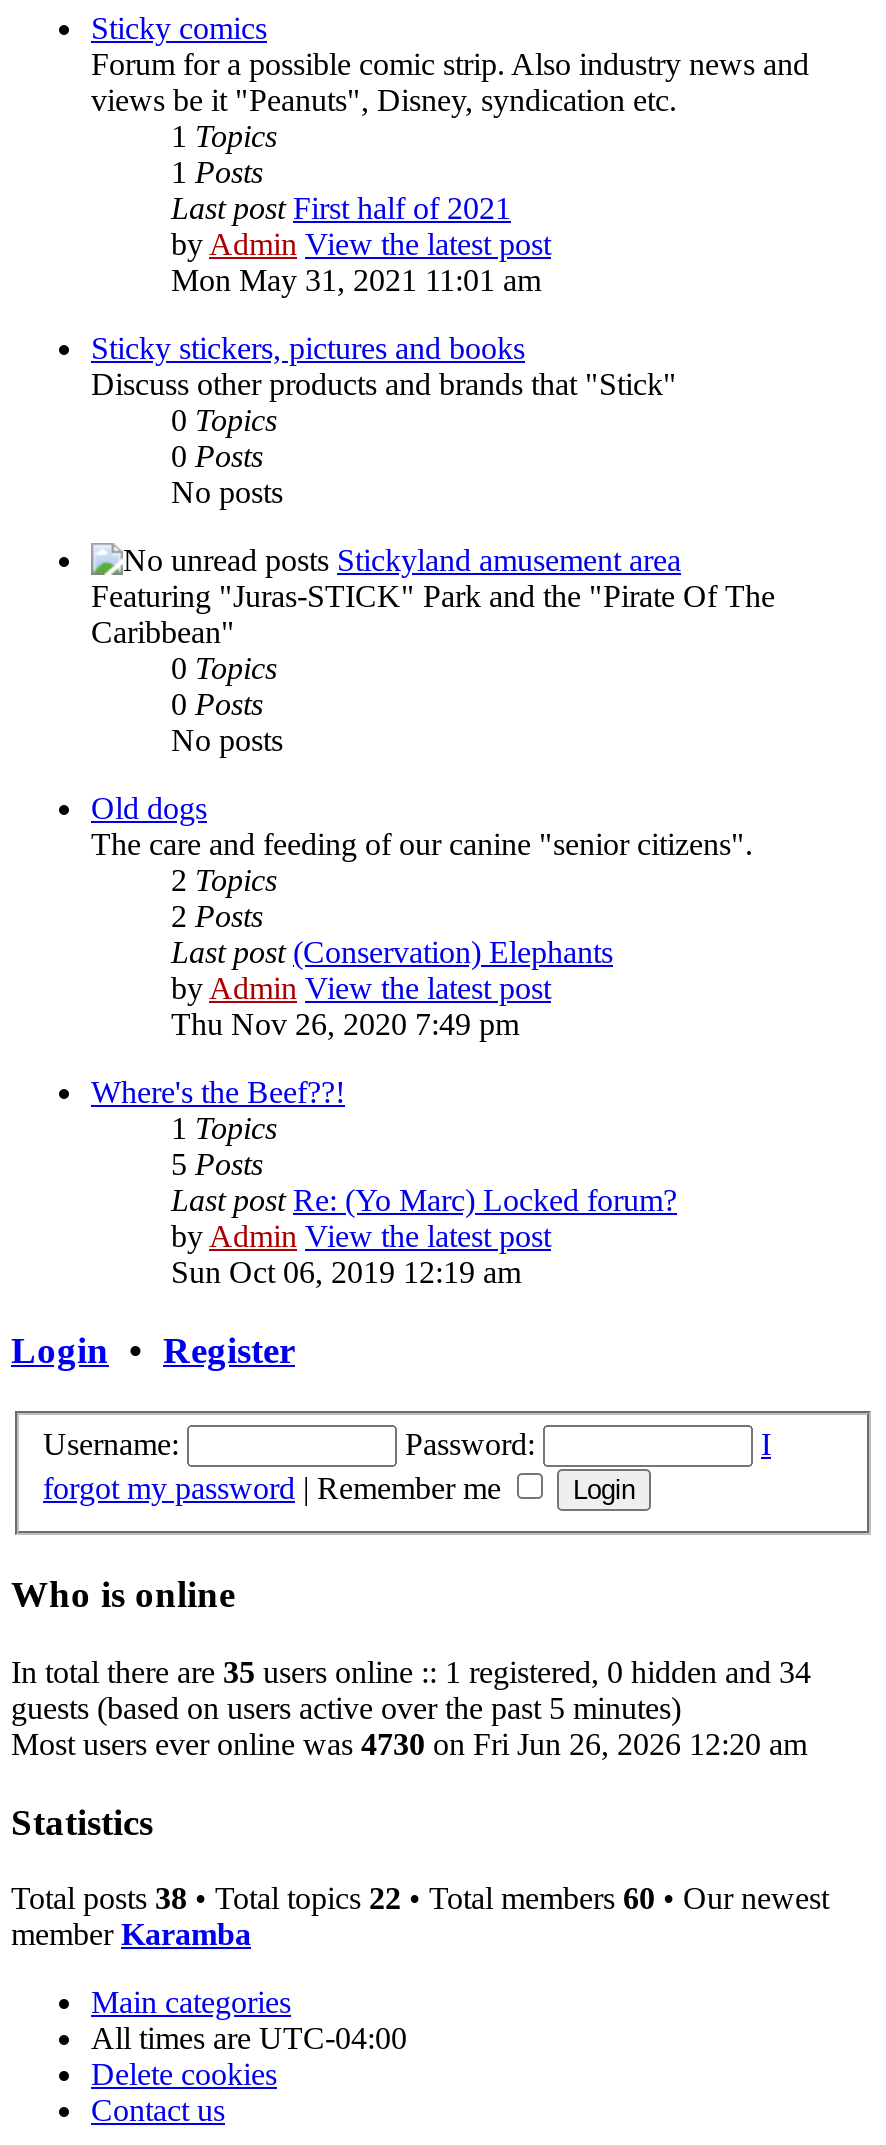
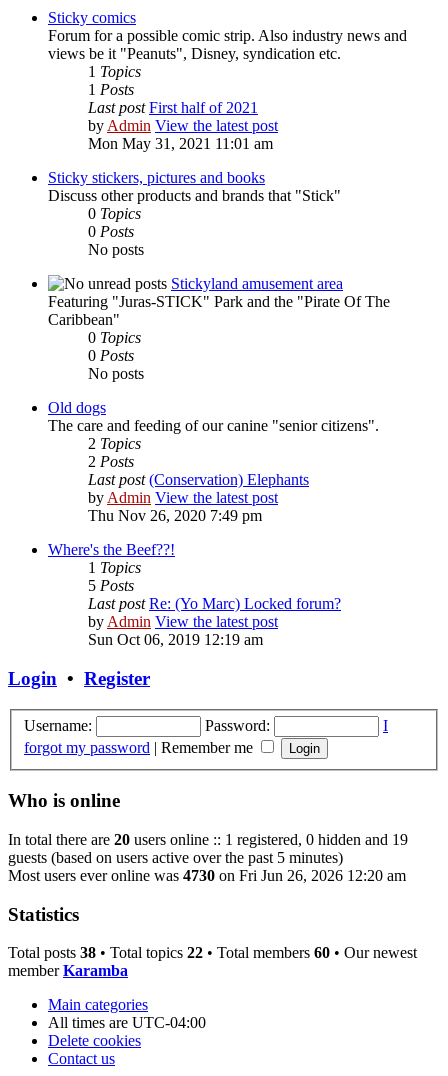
[11,1655,811,1689] In total there are 35 users online :: 1 registered, 0 hidden and 34 -> [8,831,408,848] In total there are 20 users online :: 1 registered, 0 hidden and 19

